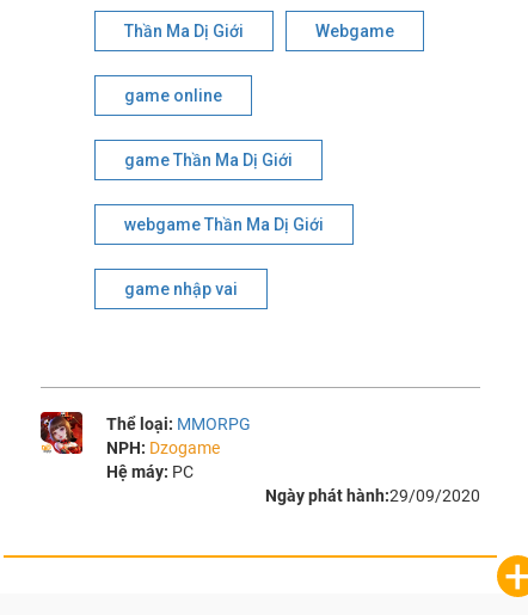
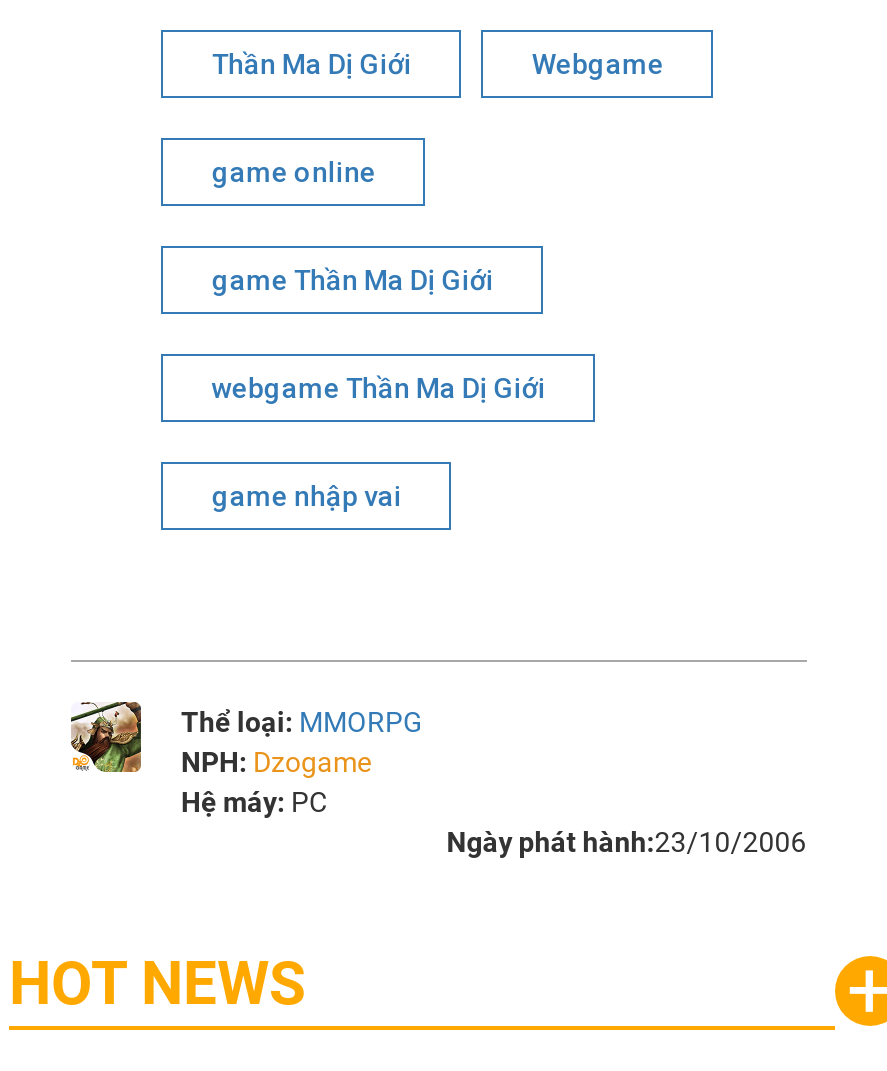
[39,411,84,455] [image] -> [69,700,143,774] [image]
[265,486,480,505] Ngày phát hành:29/09/2020 -> [9,826,806,1018] Ngày phát hành:23/10/2006 | HOT NEWS

